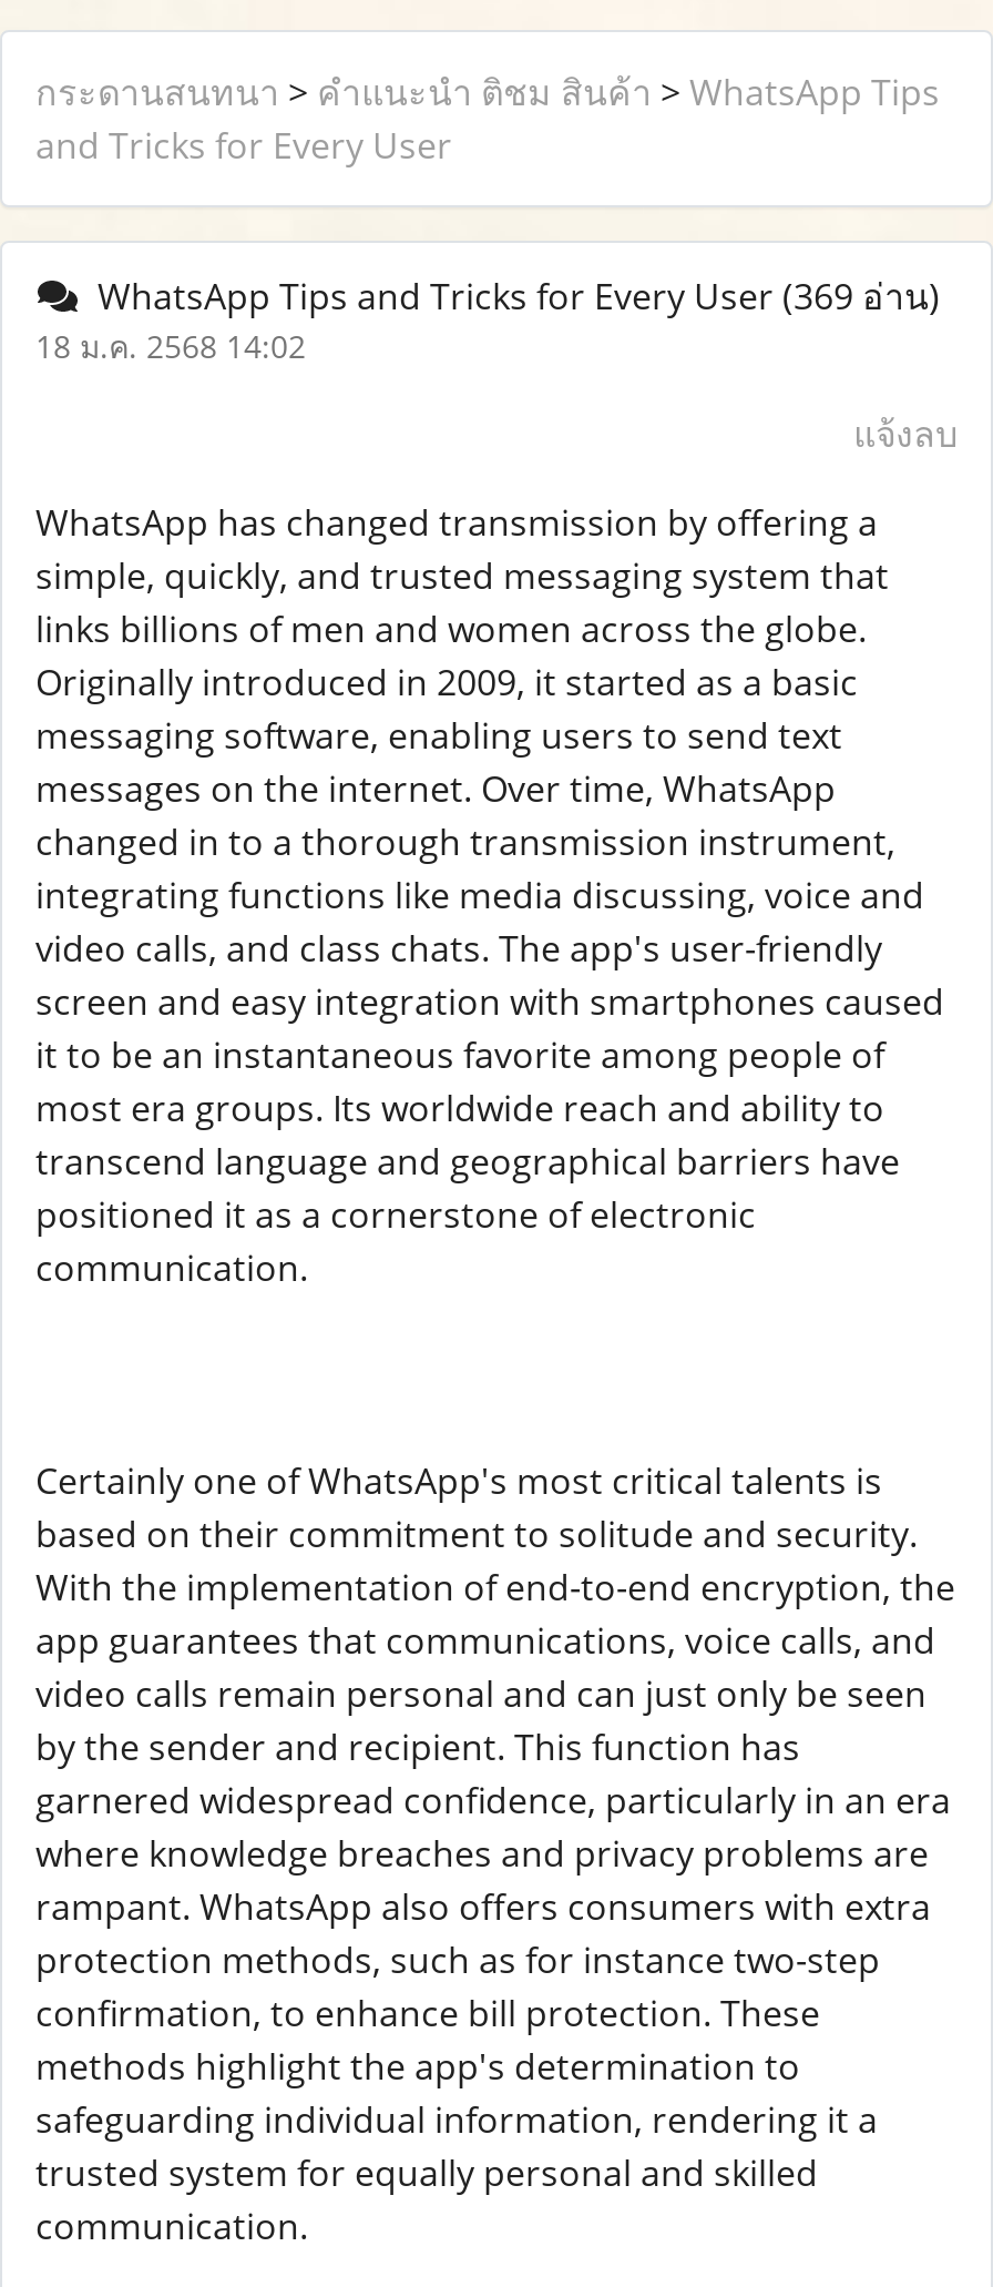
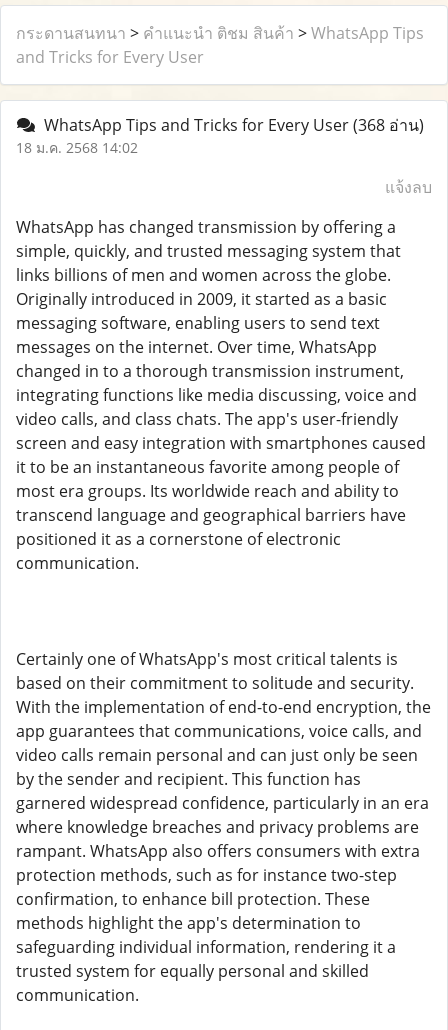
[80,272,940,321] WhatsApp Tips and Tricks for Every User (369 อ่าน) -> [36,114,424,136] WhatsApp Tips and Tricks for Every User (368 อ่าน)

